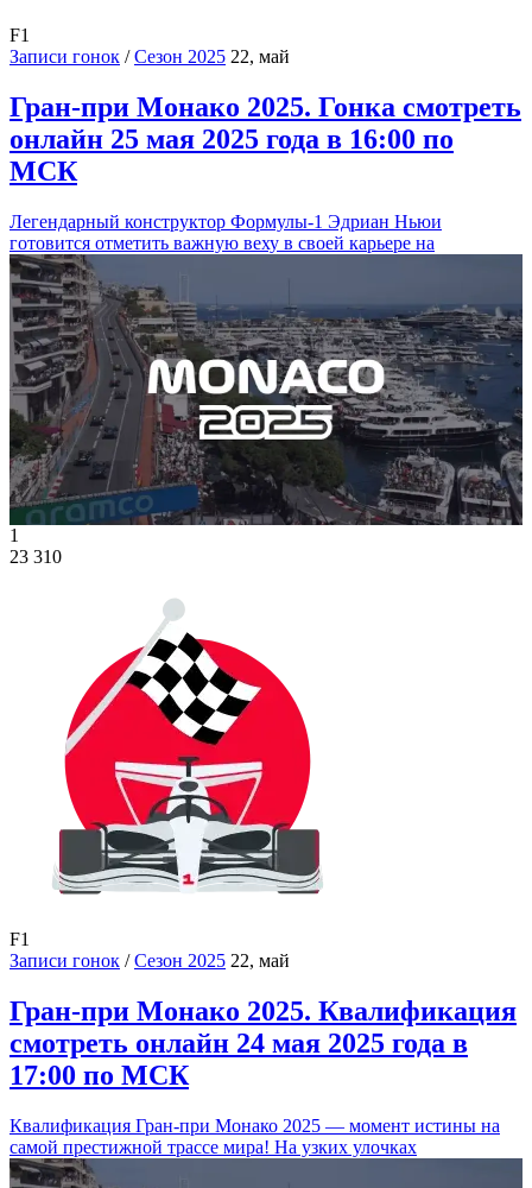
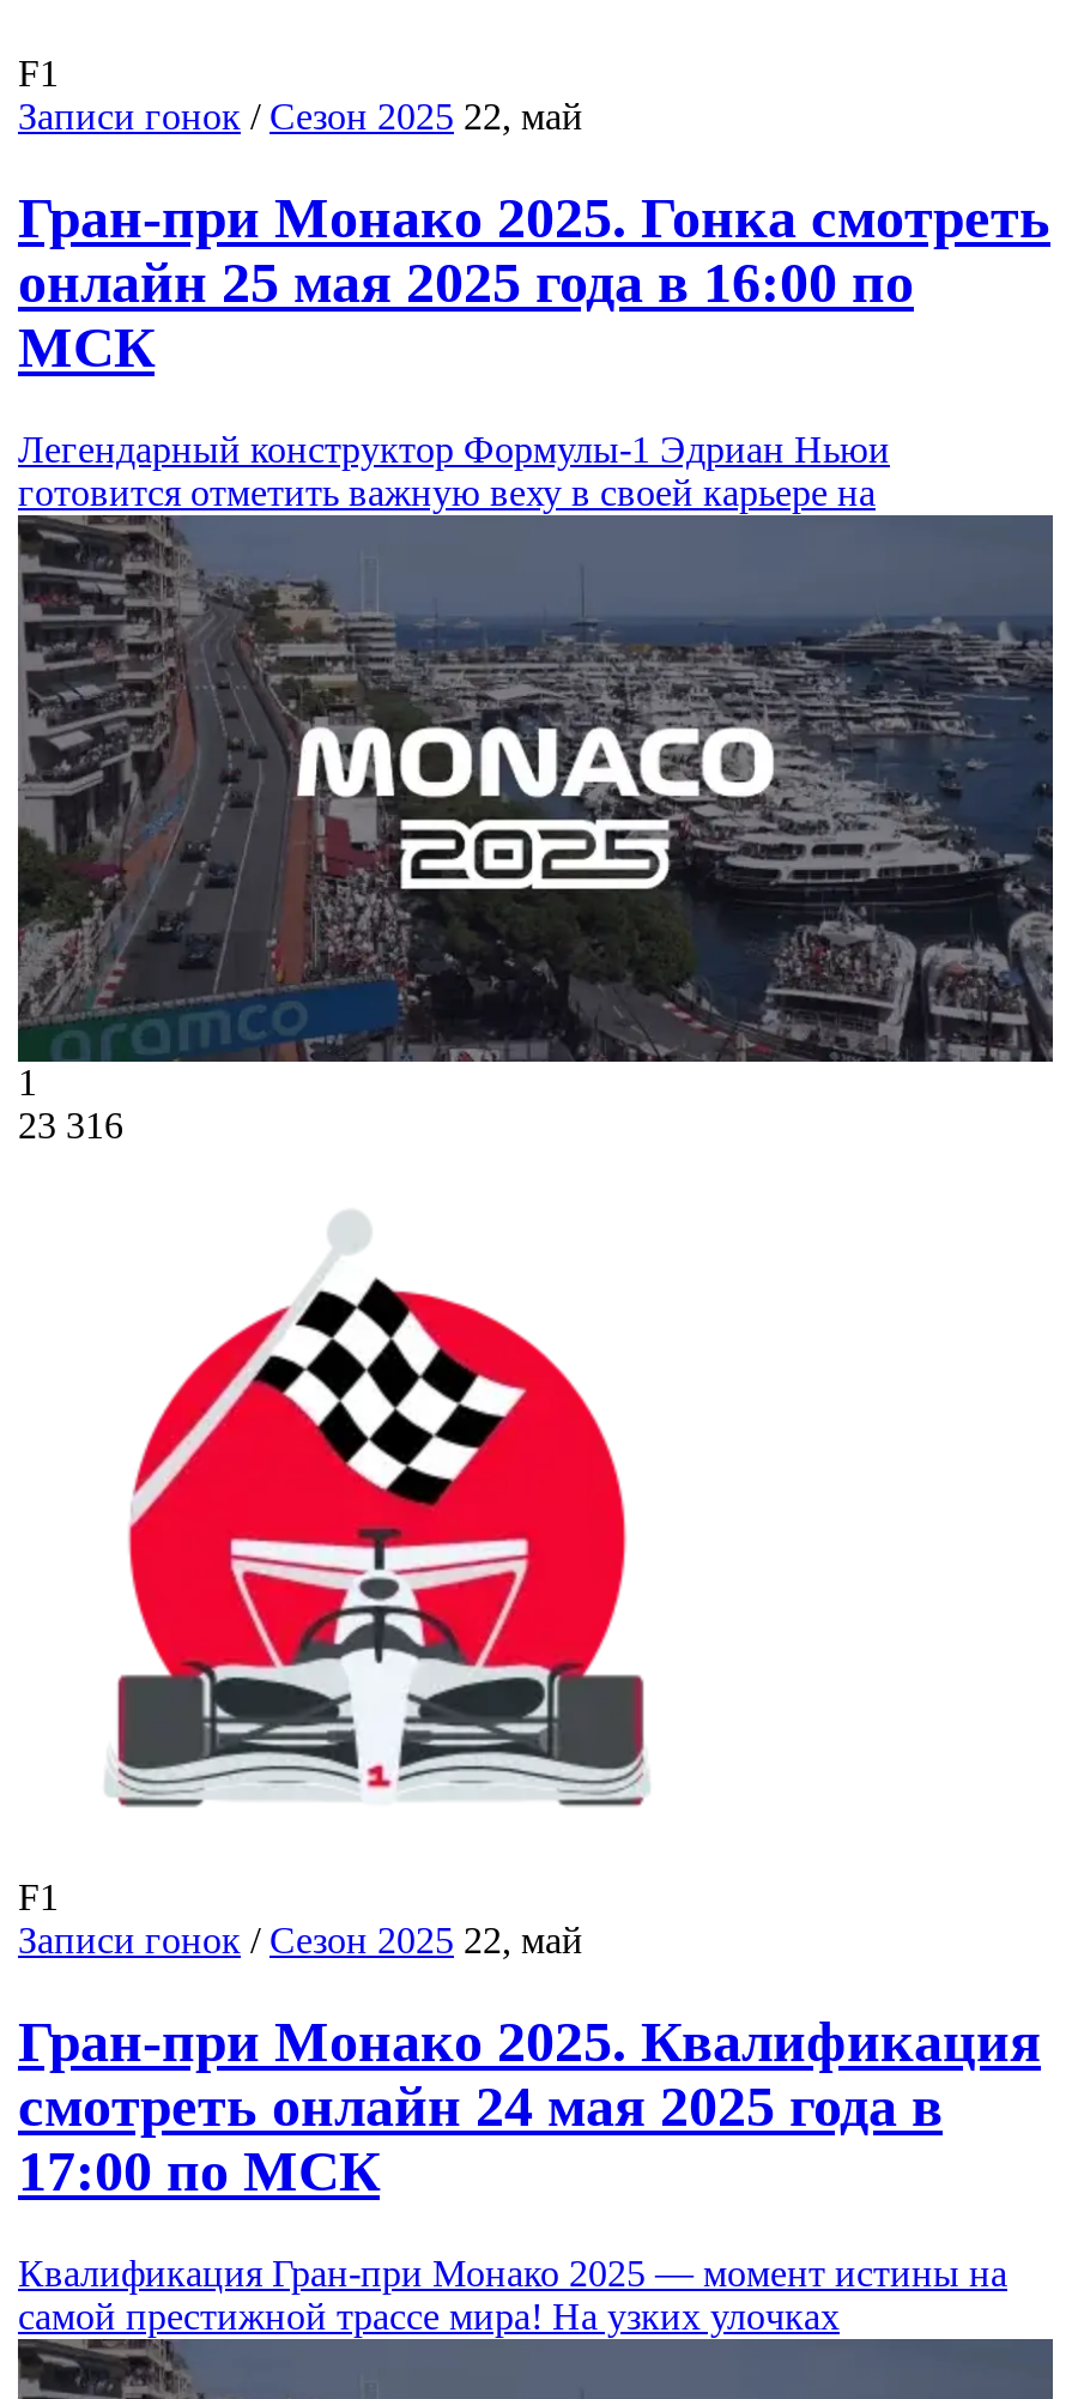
[9,547,62,567] 23 310 -> [18,1106,123,1146] 23 316

